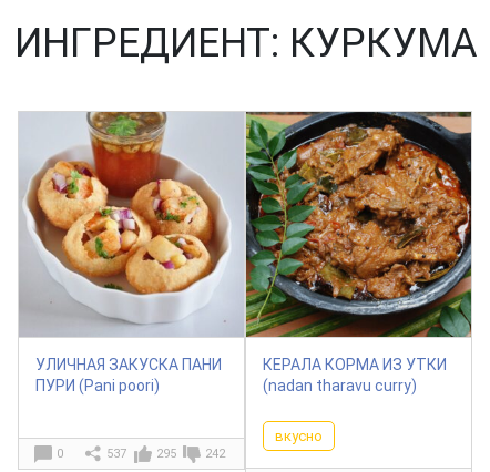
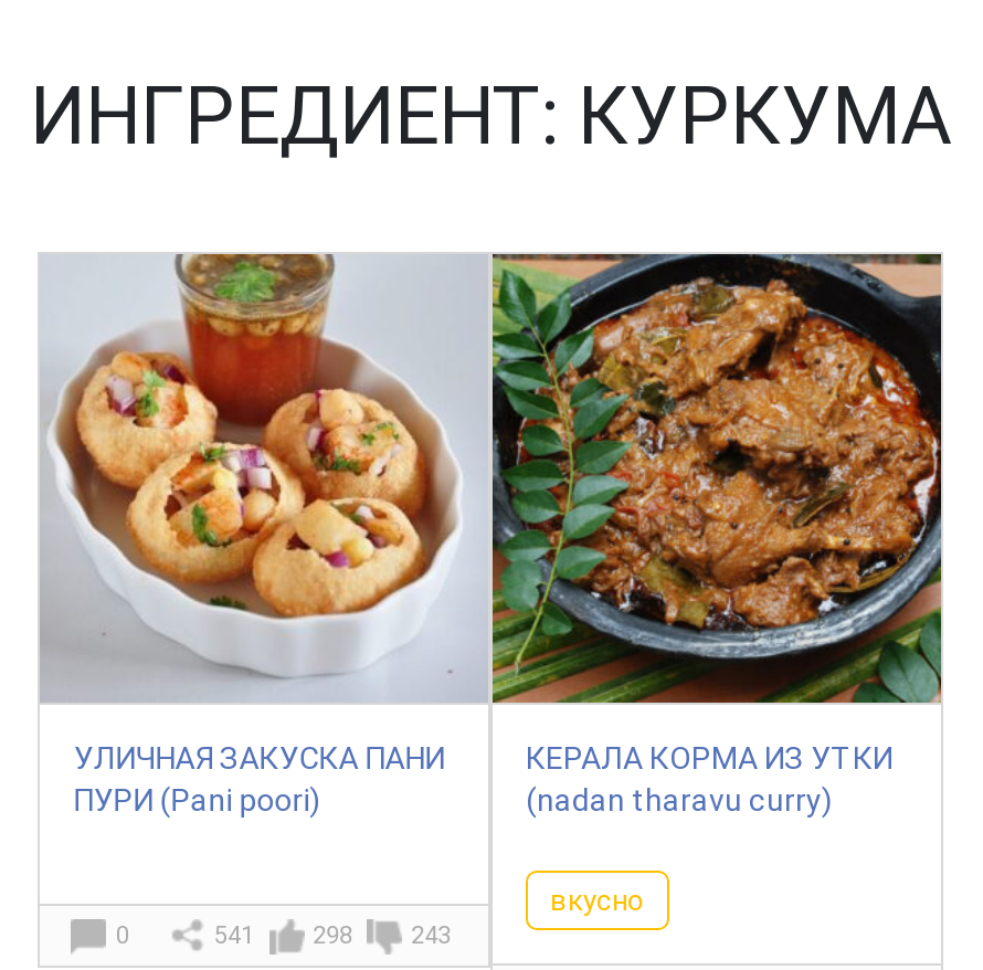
[106,446,126,460] 537 -> [214,921,254,949] 541
[156,446,176,460] 295 -> [313,921,353,949] 298
[205,446,225,460] 242 -> [411,921,451,949] 243

